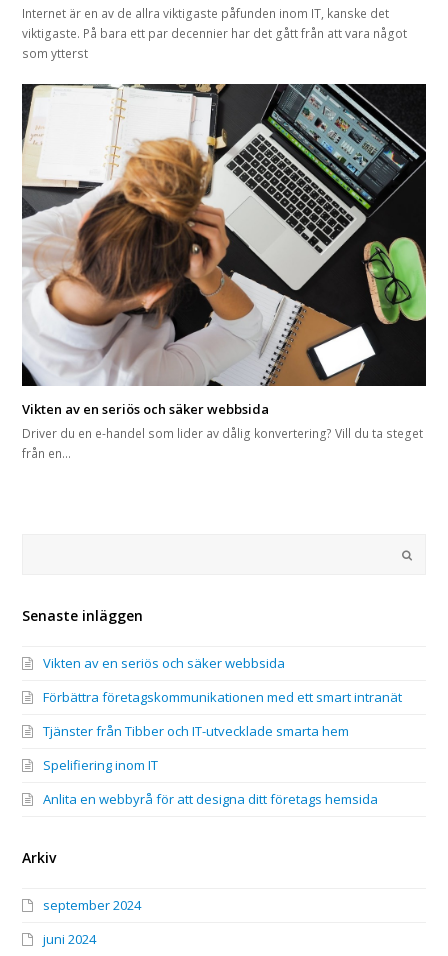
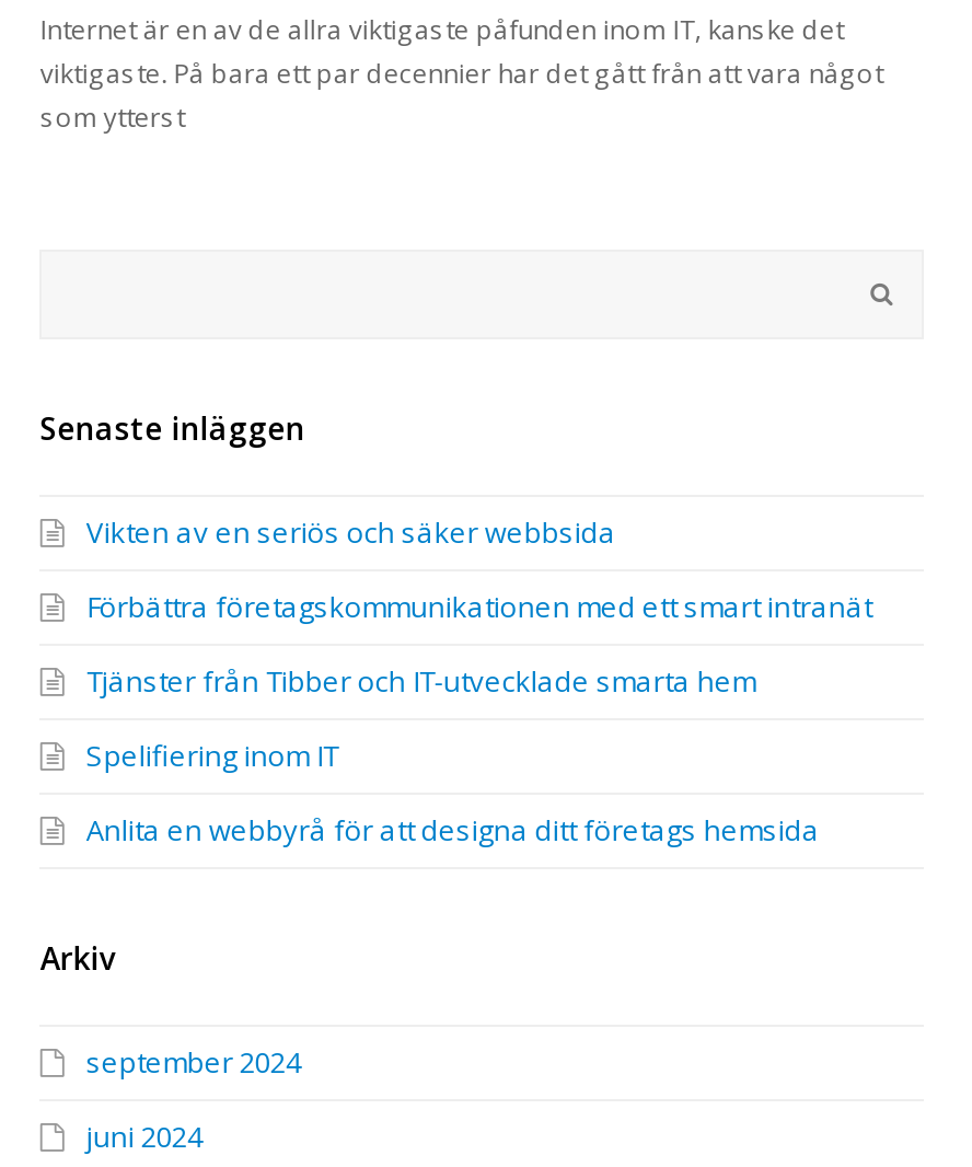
[21,83,427,462] [image] | Vikten av en seriös och säker webbsida | Driver du en e-handel som lider av dålig konvertering? Vill du ta steget | från en… -> none

